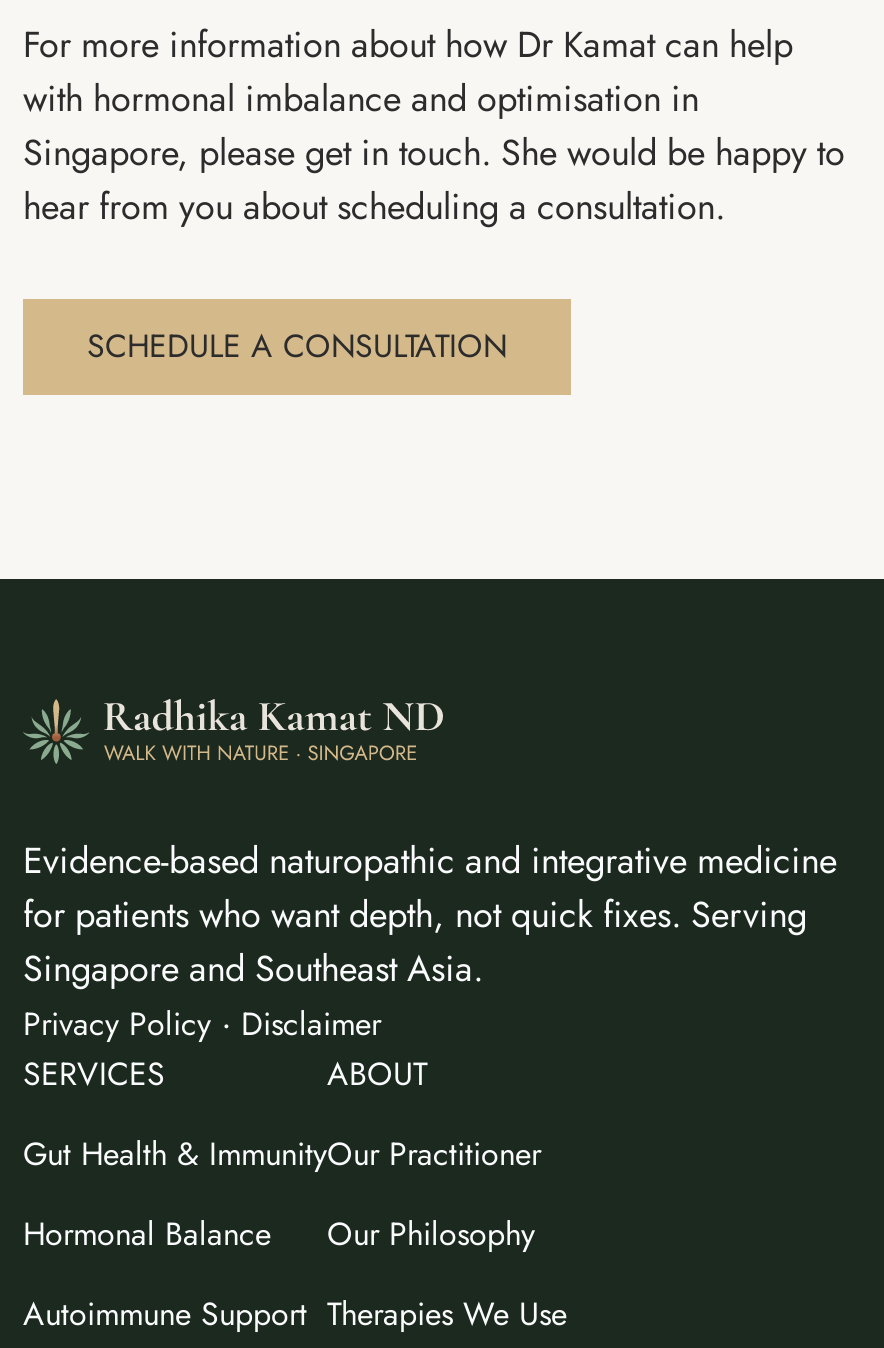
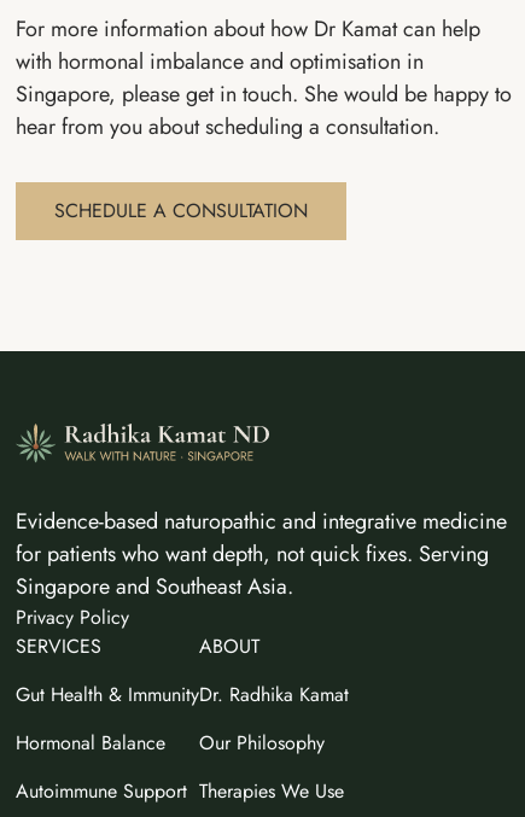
[23,997,381,1049] Privacy Policy · Disclaimer -> [16,604,129,631] Privacy Policy
[327,1131,541,1177] Our Practitioner -> [199,681,349,709] Dr. Radhika Kamat

